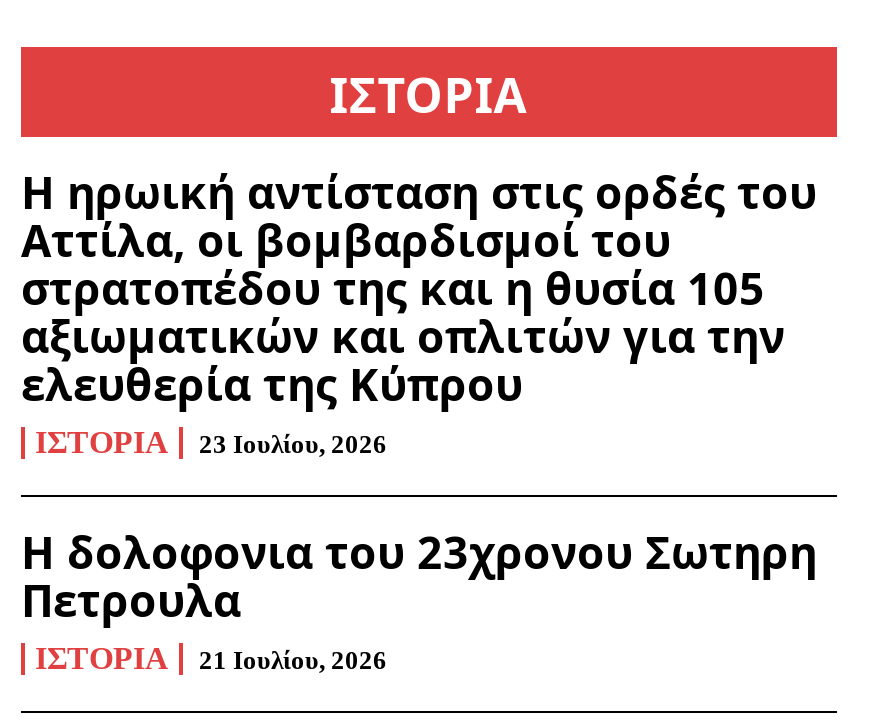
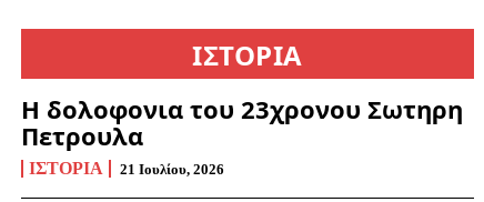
[21,162,817,460] Η ηρωική αντίσταση στις ορδές του | Αττίλα, οι βομβαρδισμοί του | στρατοπέδου της και η θυσία 105 | αξιωματικών και οπλιτών για την | ελευθερία της Κύπρου | ΙΣΤΟΡΊΑ | 23 Ιουλίου, 2026 -> none

